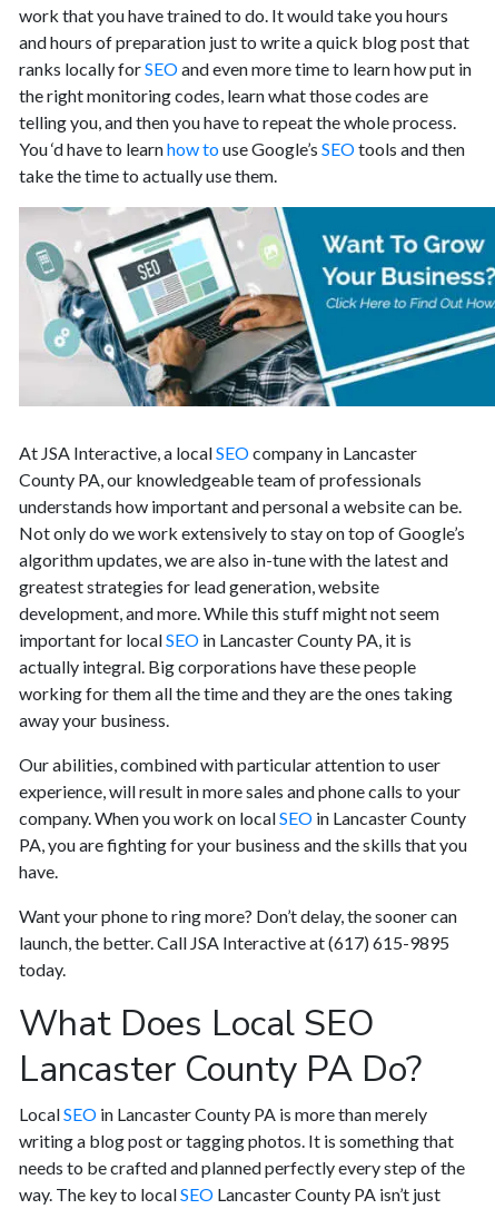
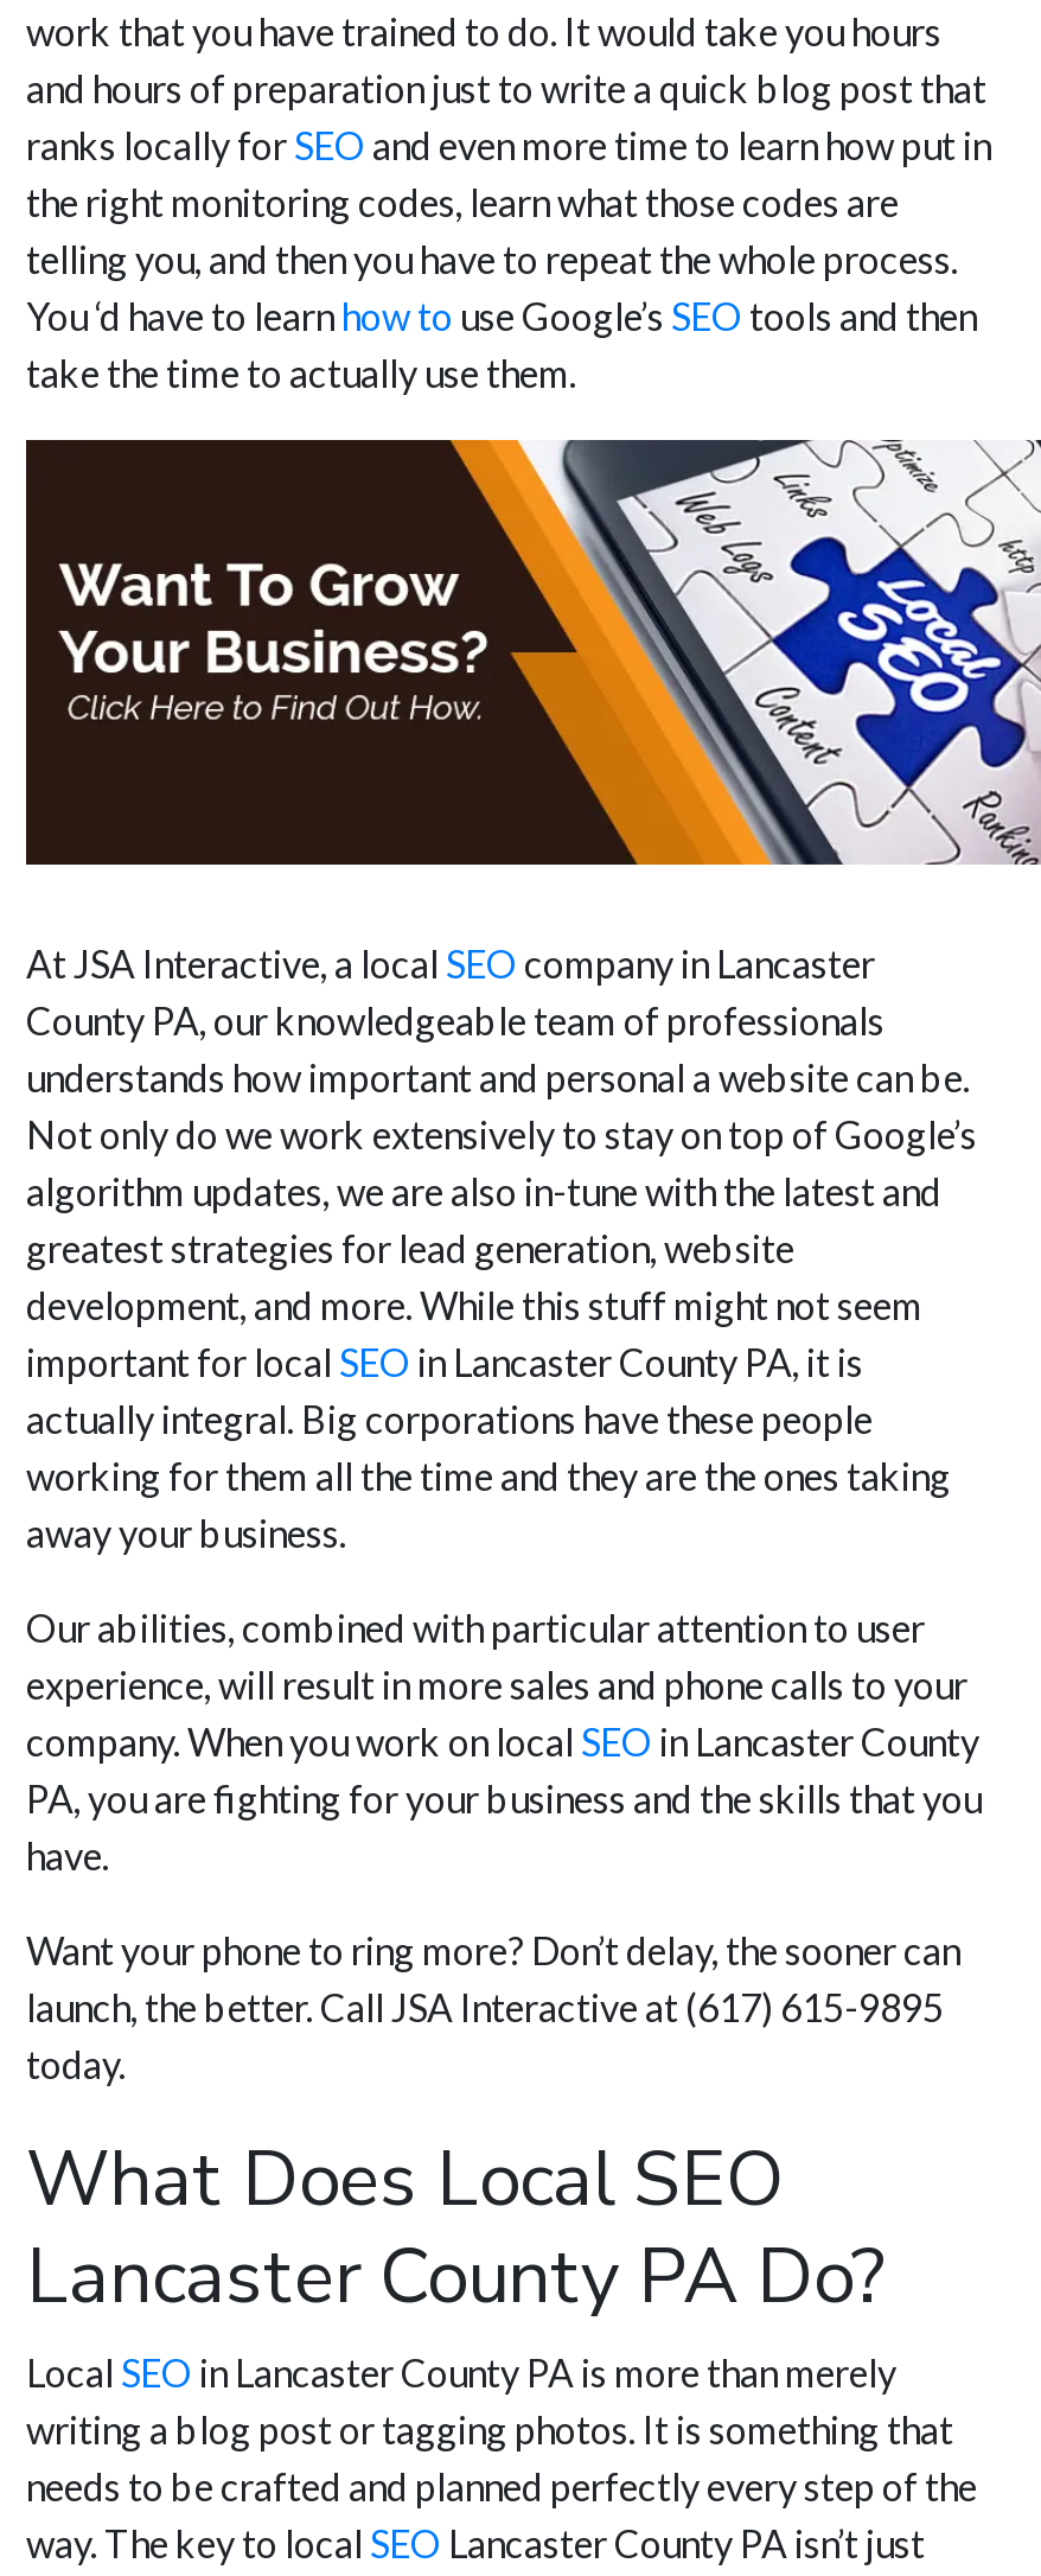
[19,206,492,407] [image] -> [24,436,1034,868] [image]

